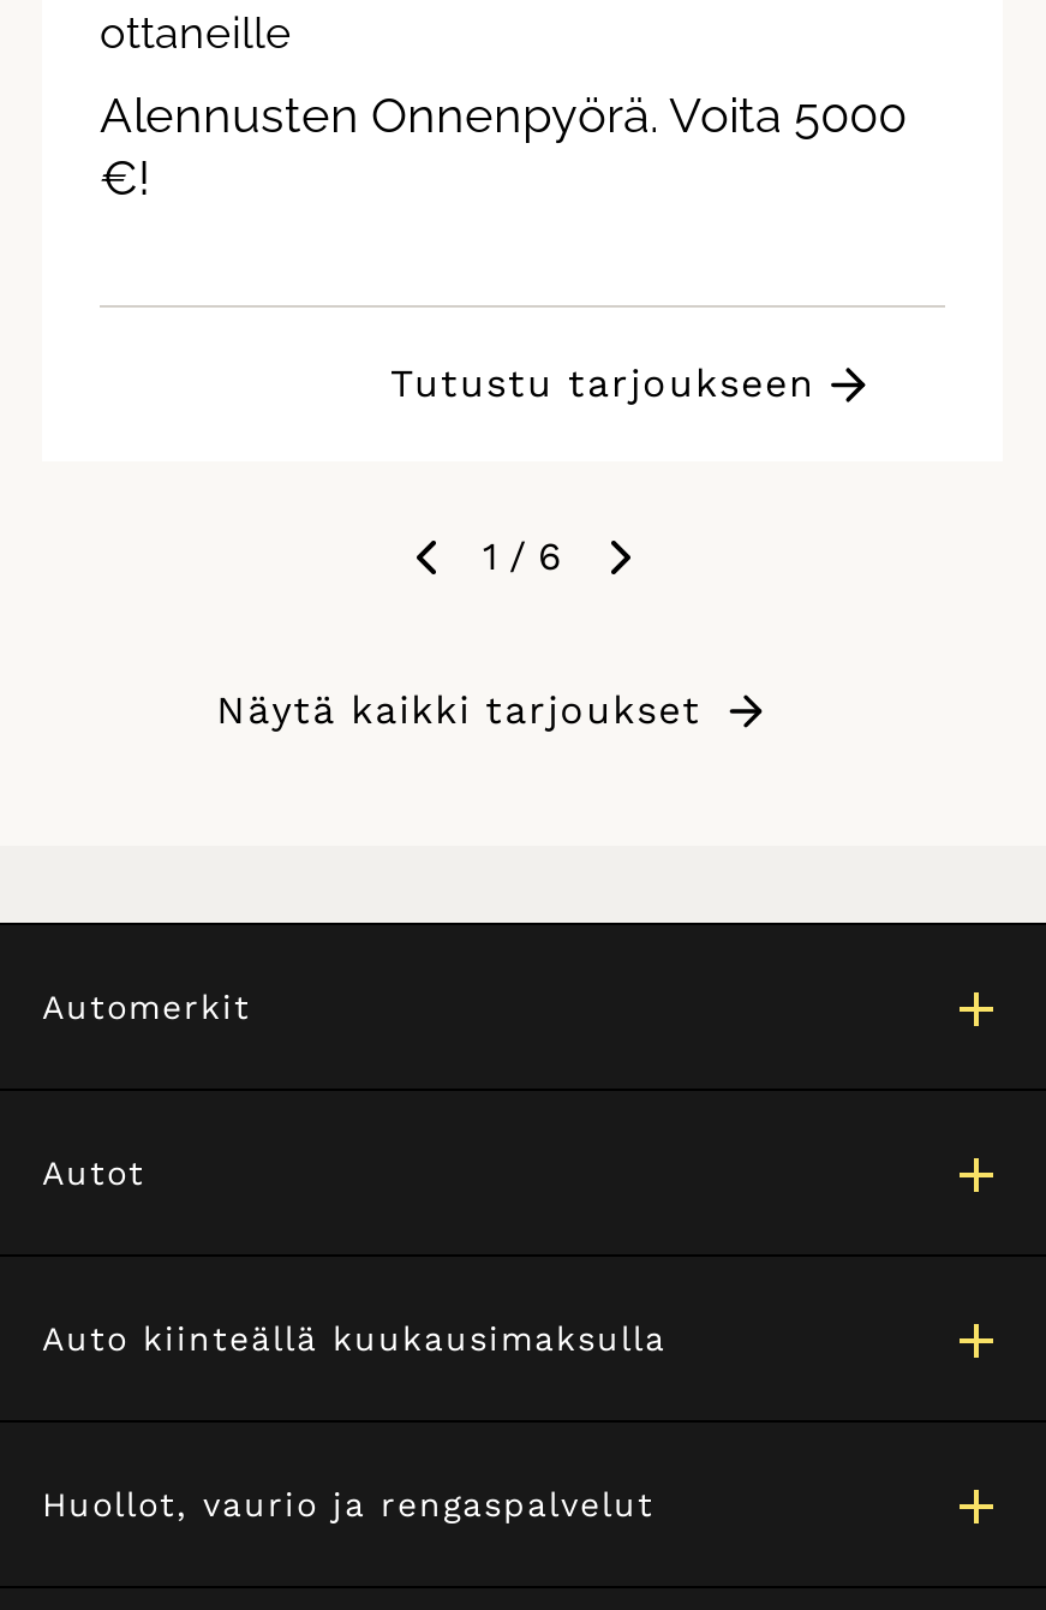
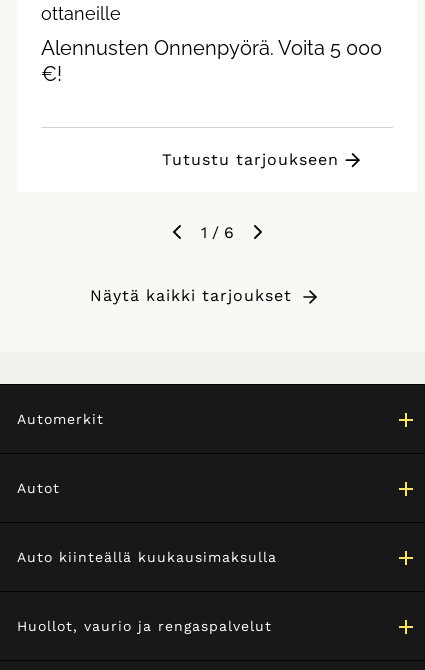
[100,87,907,144] Alennusten Onnenpyörä. Voita 5000 -> [41,36,382,60] Alennusten Onnenpyörä. Voita 5 000

